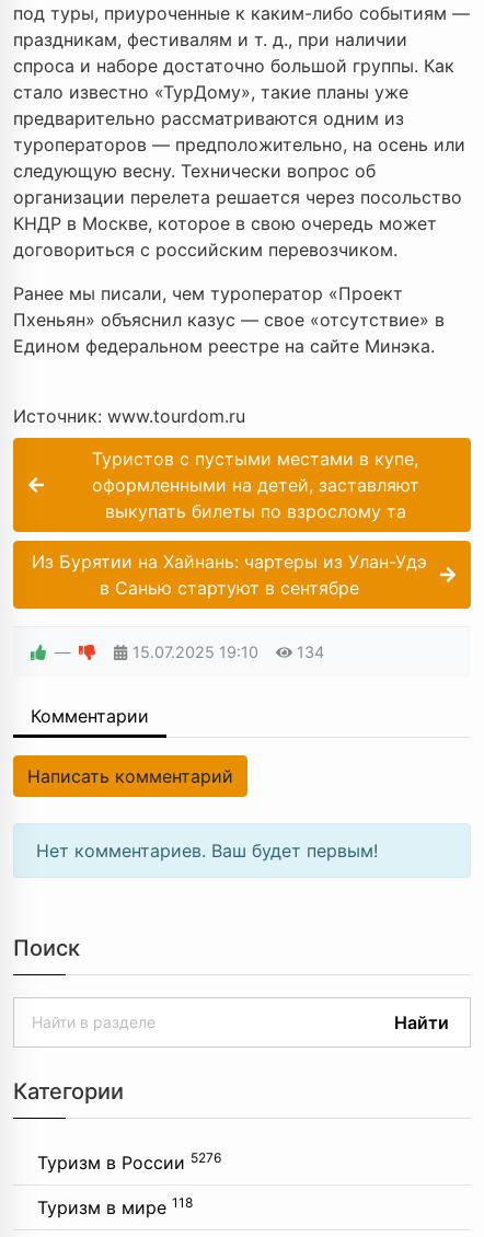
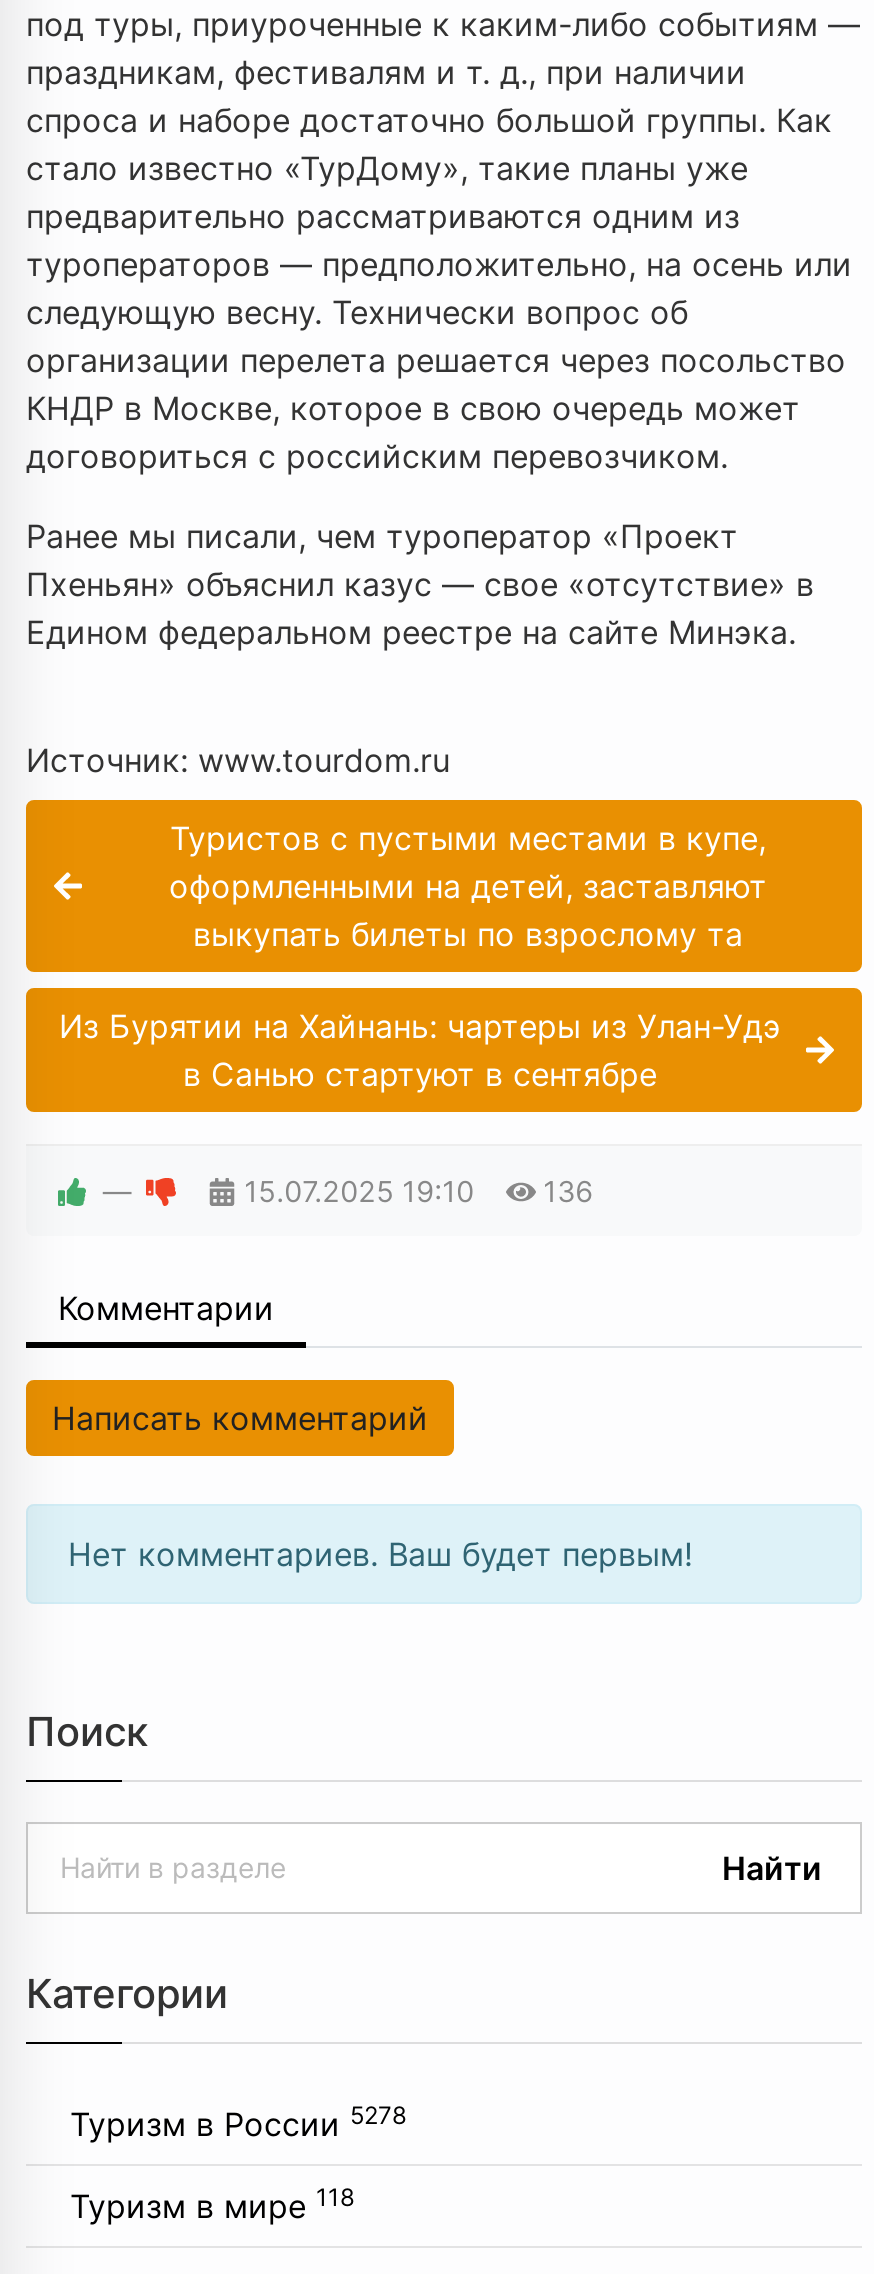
[133,643,324,662] 15.07.2025 19:10 134 -> [244,1175,593,1209] 15.07.2025 19:10 136
[37,1150,221,1174] Туризм в России 5276 -> [70,2101,406,2145] Туризм в России 5278

